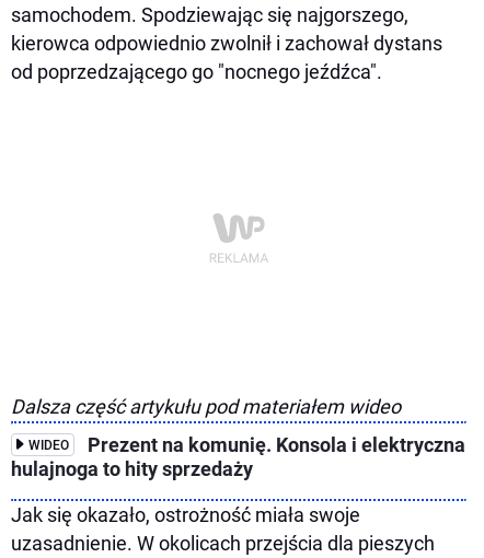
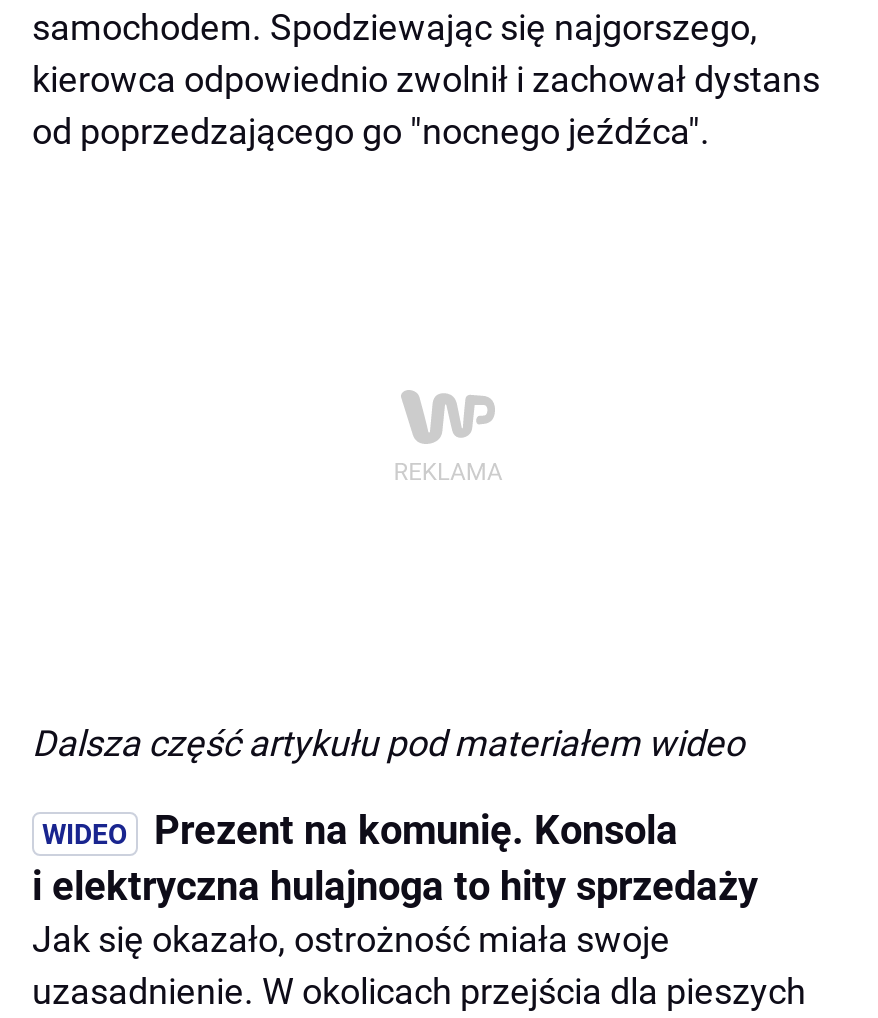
[11,434,465,480] WIDEO | Prezent na komunię. Konsola i elektryczna | hulajnoga to hity sprzedaży -> [32,806,758,910] Prezent na komunię. Konsola | i elektryczna hulajnoga to hity sprzedaży

